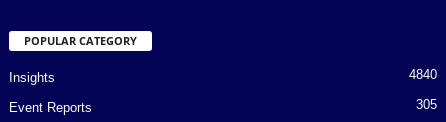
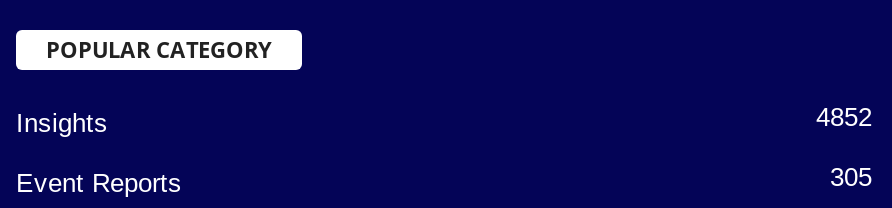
[409,67,437,82] 4840 -> [816,101,872,131] 4852

